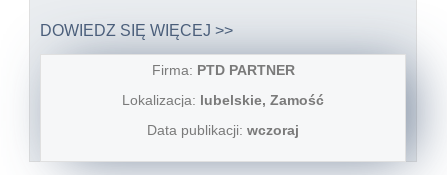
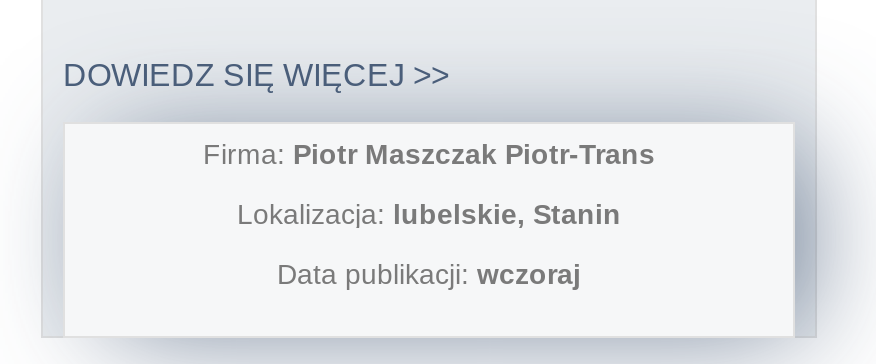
[151,61,294,77] Firma: PTD PARTNER -> [203,137,655,169] Firma: Piotr Maszczak Piotr-Trans
[122,91,324,107] Lokalizacja: lubelskie, Zamość -> [237,197,621,229] Lokalizacja: lubelskie, Stanin

